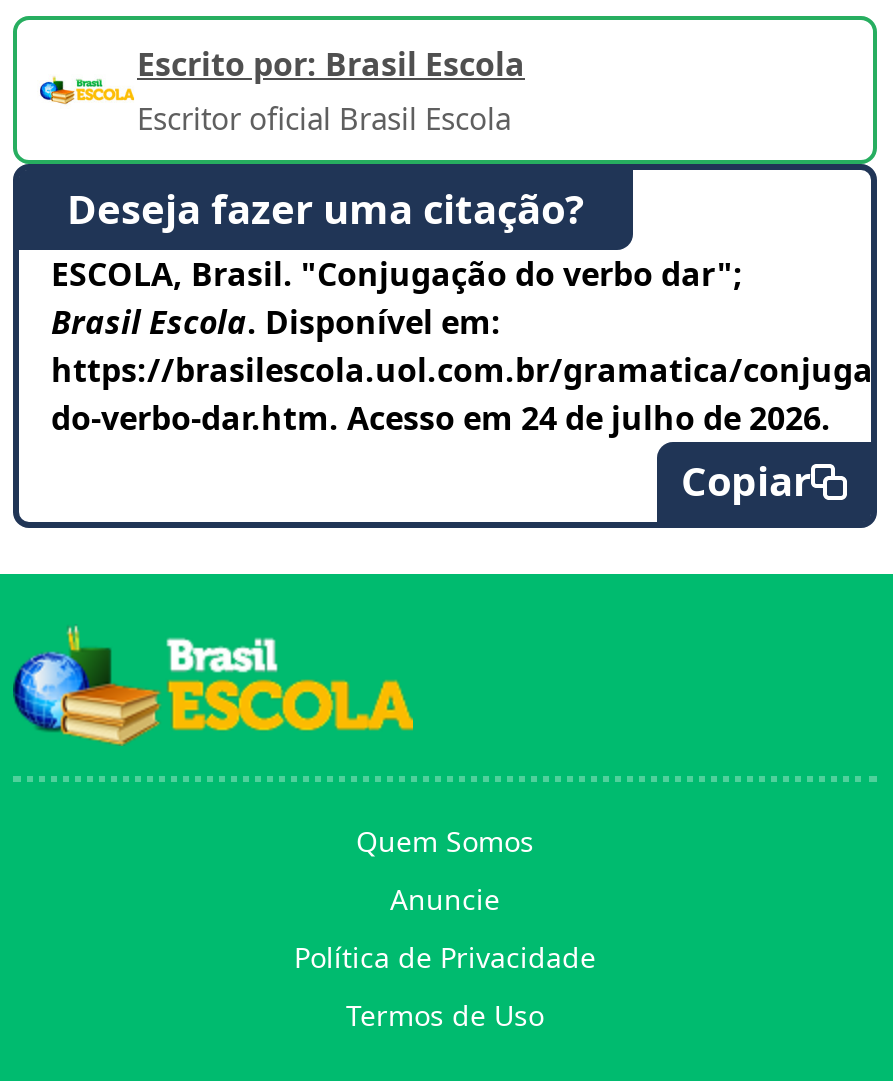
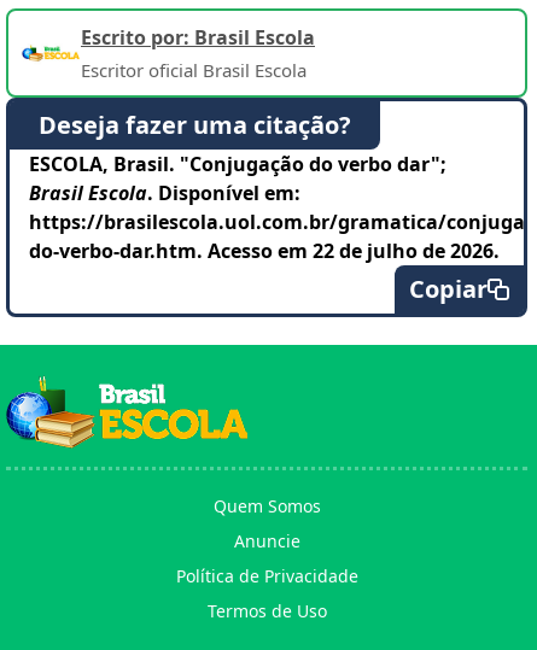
[51,396,831,440] do-verbo-dar.htm. Acesso em 24 de julho de 2026. -> [29,237,500,264] do-verbo-dar.htm. Acesso em 22 de julho de 2026.

